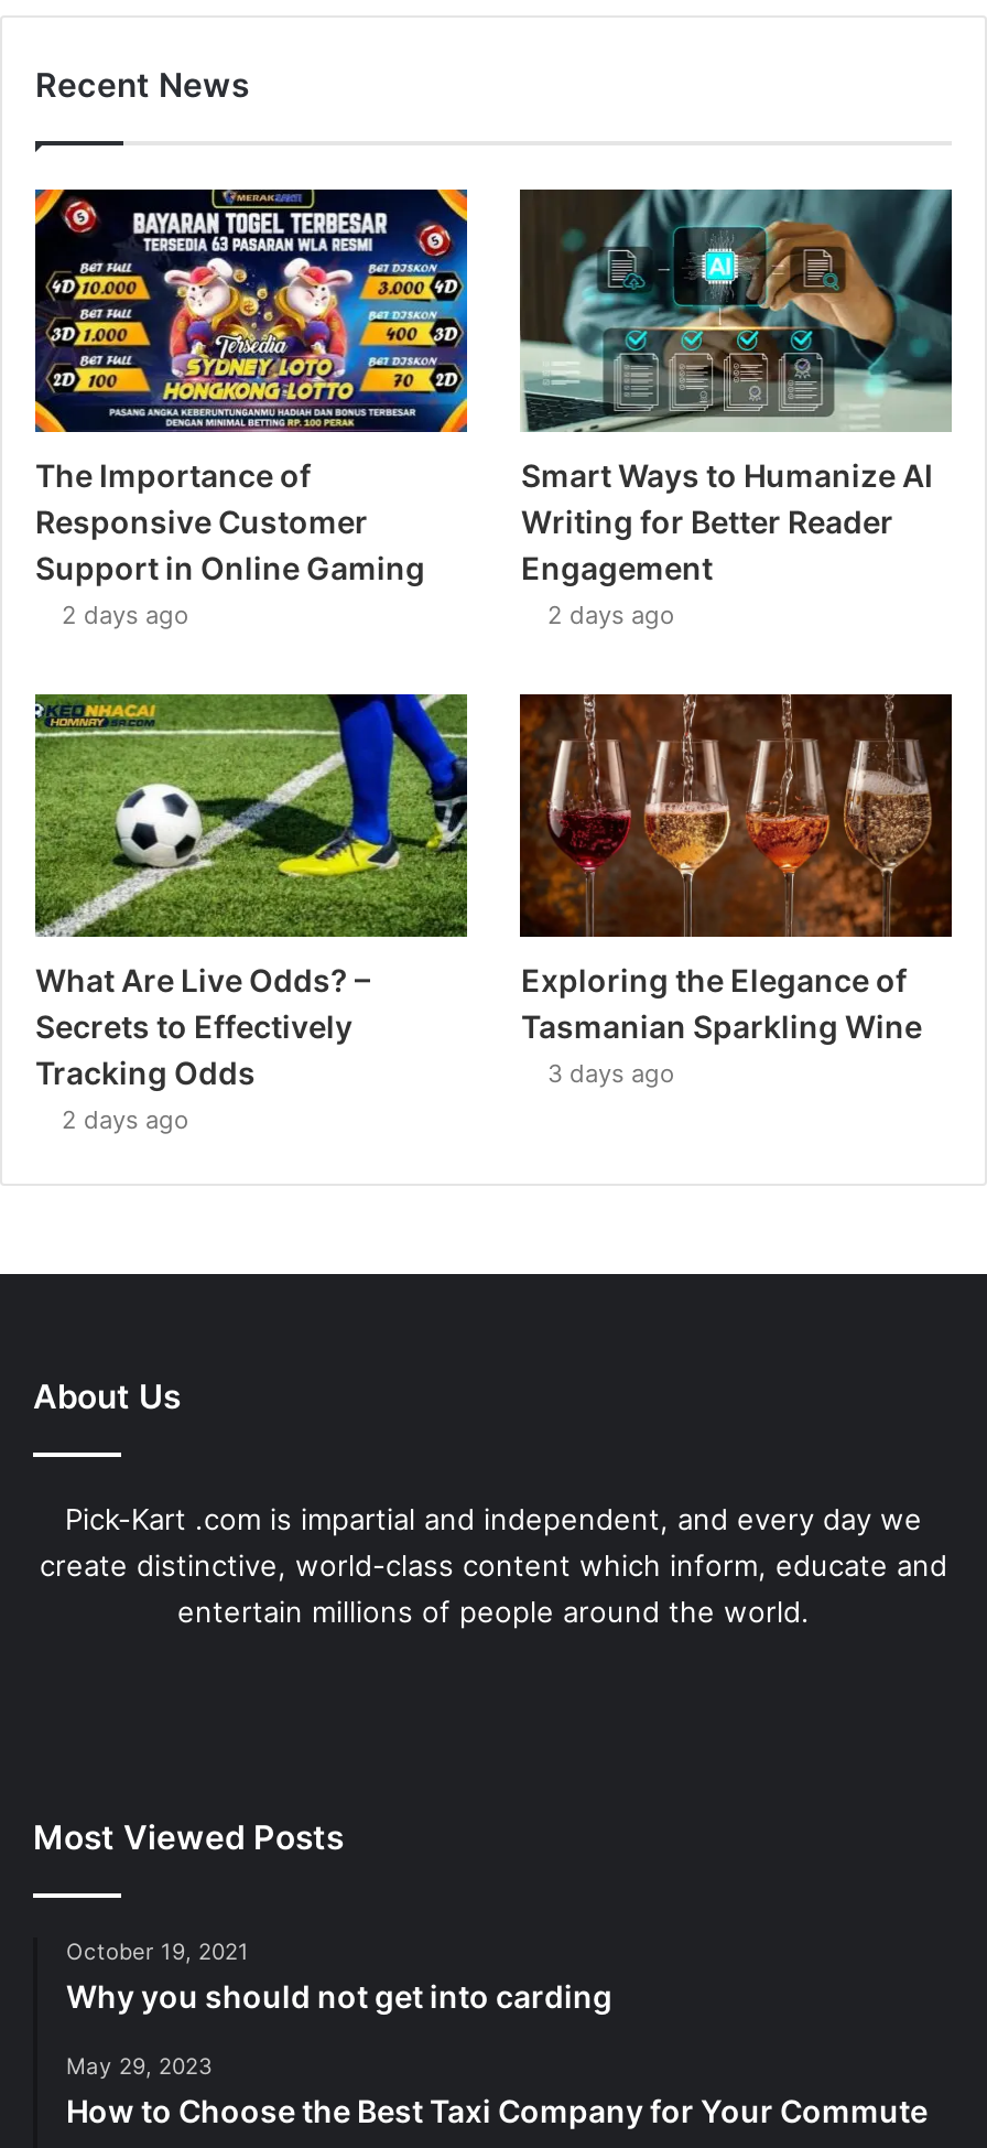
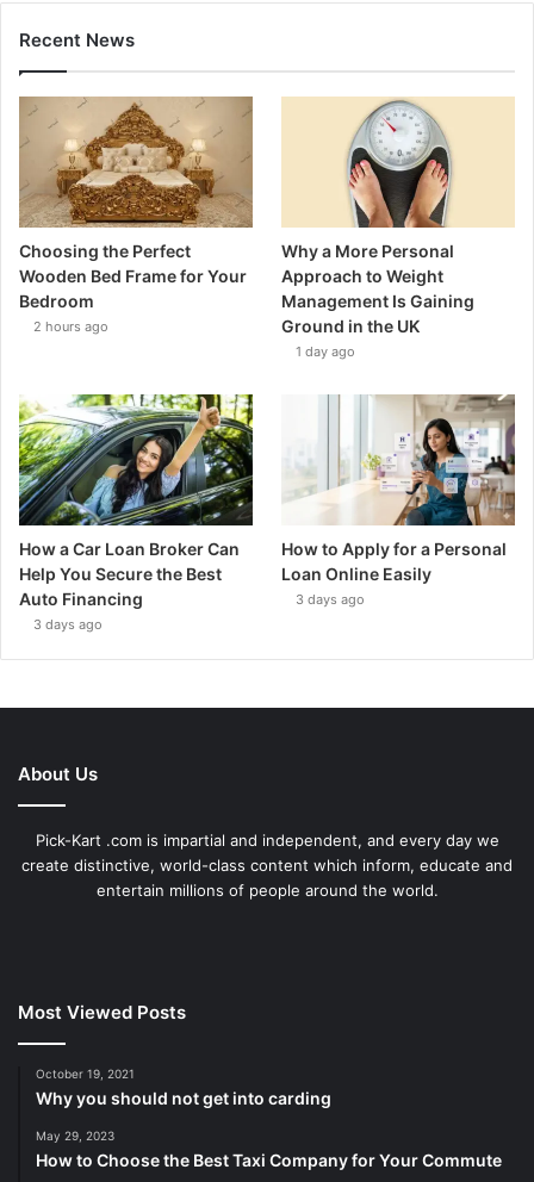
[33,187,469,631] [image] | The Importance of | Responsive Customer | Support in Online Gaming | 2 days ago -> [18,97,254,335] [image] | Choosing the Perfect | Wooden Bed Frame for Your | Bedroom | 2 hours ago
[518,187,954,631] [image] | Smart Ways to Humanize AI | Writing for Better Reader | Engagement | 2 days ago -> [281,98,515,360] [image] | Why a More Personal | Approach to Weight | Management Is Gaining | Ground in the UK | 1 day ago
[33,692,469,1136] [image] | What Are Live Odds? – | Secrets to Effectively | Tracking Odds | 2 days ago -> [18,393,254,633] [image] | How a Car Loan Broker Can | Help You Secure the Best | Auto Financing | 3 days ago
[518,692,952,1044] [image] | Exploring the Elegance of | Tasmanian Sparkling Wine -> [281,393,516,584] [image] | How to Apply for a Personal | Loan Online Easily

